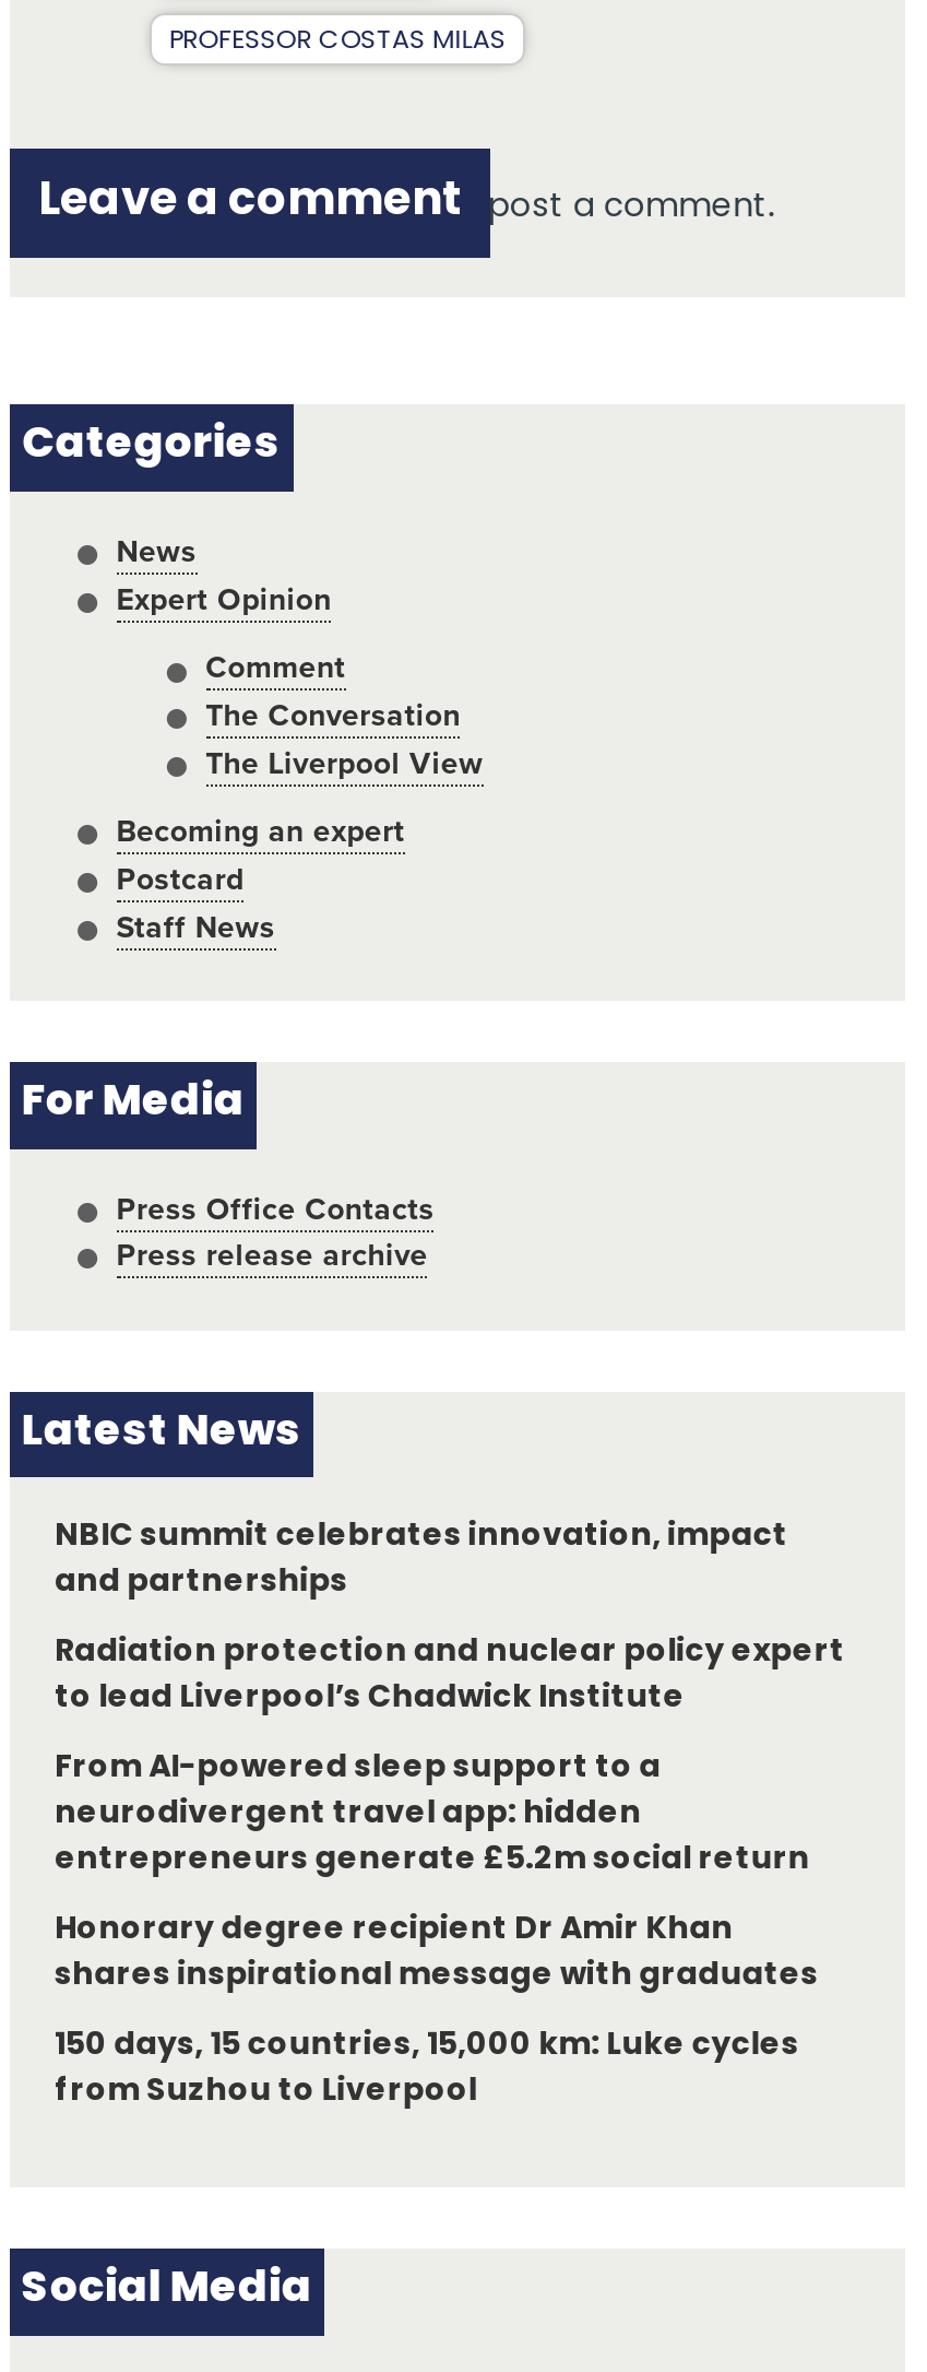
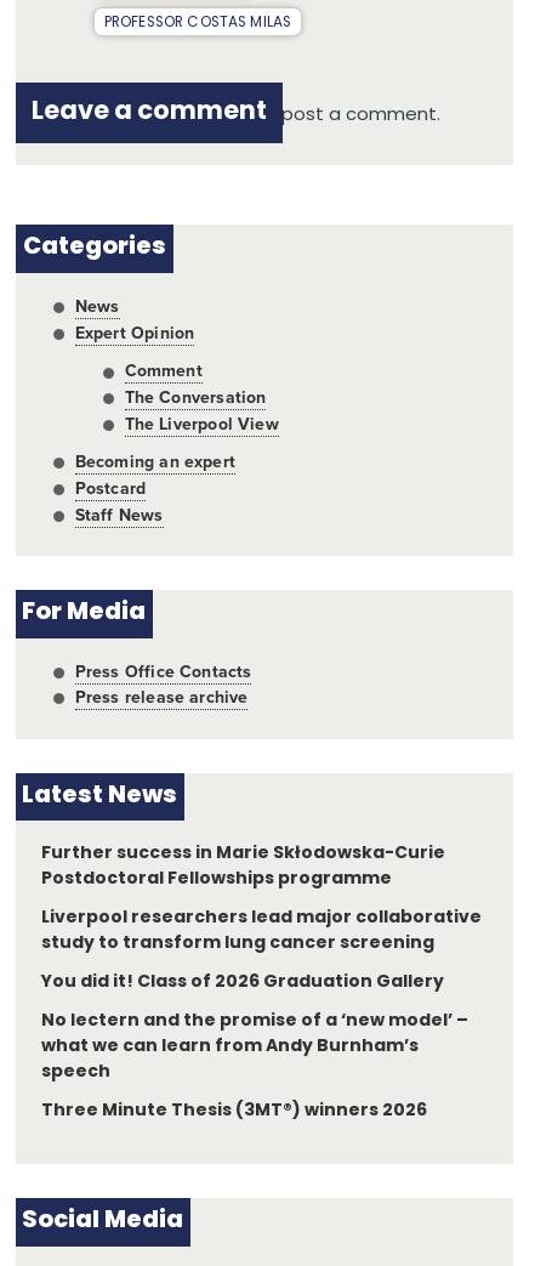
[55,1522,788,1601] NBIC summit celebrates innovation, impact | and partnerships -> [41,845,445,889] Further success in Marie Skłodowska-Curie | Postdoctoral Fellowships programme
[55,1637,845,1716] Radiation protection and nuclear policy expert | to lead Liverpool’s Chadwick Institute -> [41,909,482,953] Liverpool researchers lead major collaborative | study to transform lung cancer screening
[55,1753,810,1877] From AI-powered sleep support to a | neurodivergent travel app: hidden | entrepreneurs generate £5.2m social return -> [41,973,444,992] You did it! Class of 2026 Graduation Gallery
[55,1914,818,1992] Honorary degree recipient Dr Amir Khan | shares inspirational message with graduates -> [41,1012,469,1081] No lectern and the promise of a ‘new model’ – | what we can learn from Andy Burnham’s | speech
[55,2029,799,2108] 150 days, 15 countries, 15,000 km: Luke cycles | from Suzhou to Liverpool -> [41,1102,427,1120] Three Minute Thesis (3MT®) winners 2026

